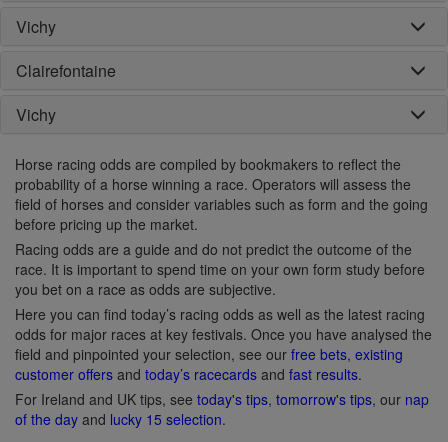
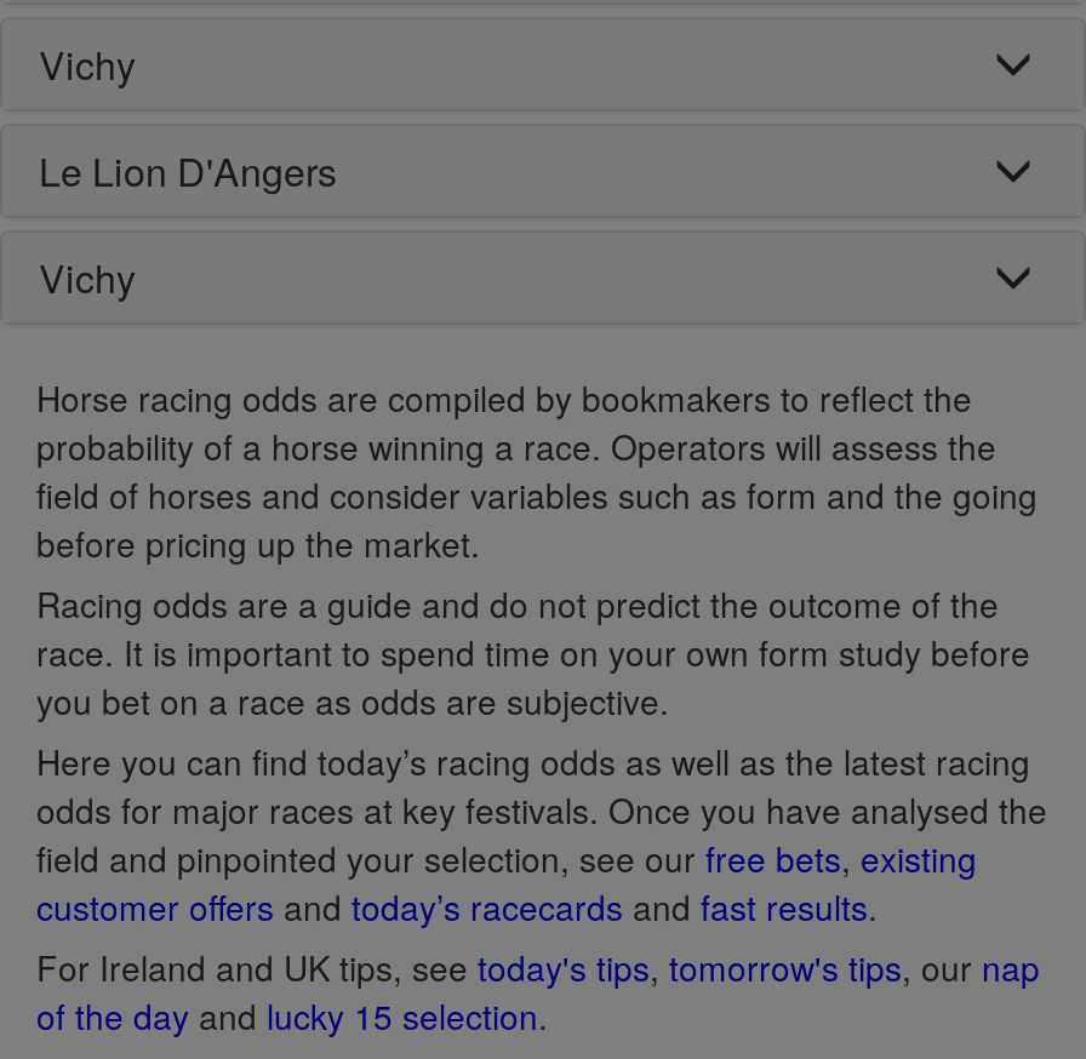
[16,59,116,82] Clairefontaine -> [39,143,337,199] Le Lion D'Angers

